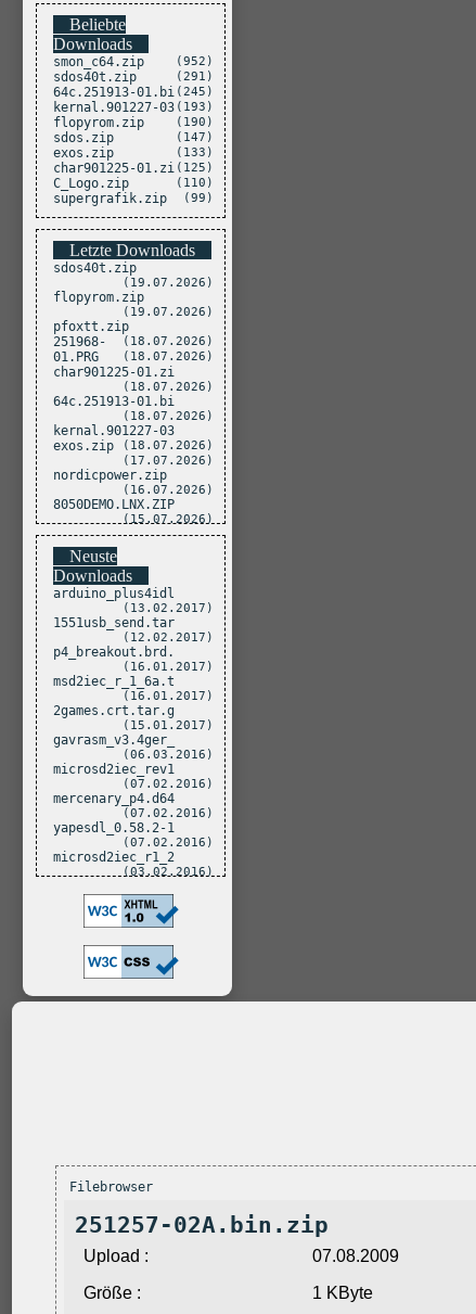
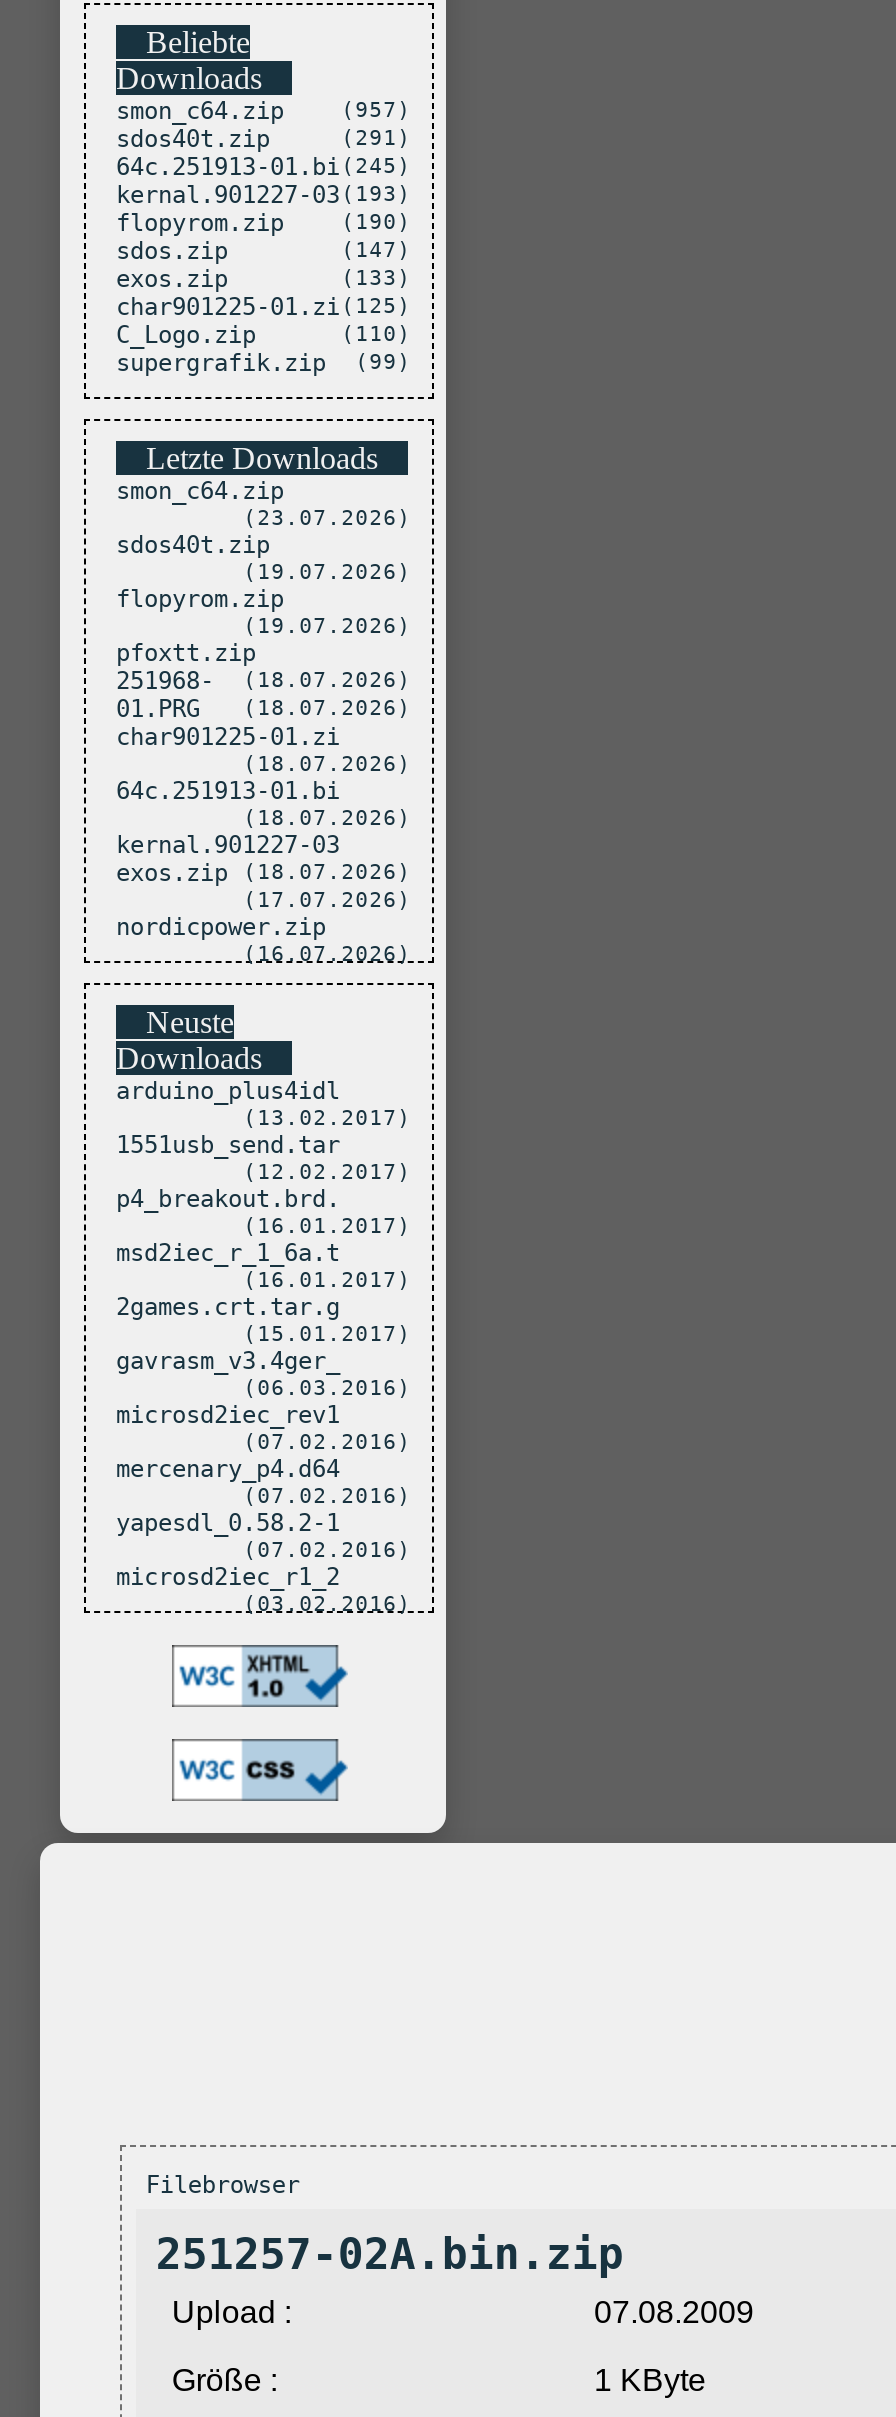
[175,54,213,68] (952) -> [341,97,411,123] (957)
none -> [116,477,411,531] smon_c64.zip | (23.07.2026)
moved [53,260,213,497] -> [116,531,411,967]: sdos40t.zip | (19.07.2026) | flopyrom.zip | ... | nordicpower.zip | (16.07.2026)
[53,497,213,526] 8050DEMO.LNX.ZIP | (15.07.2026) -> none

